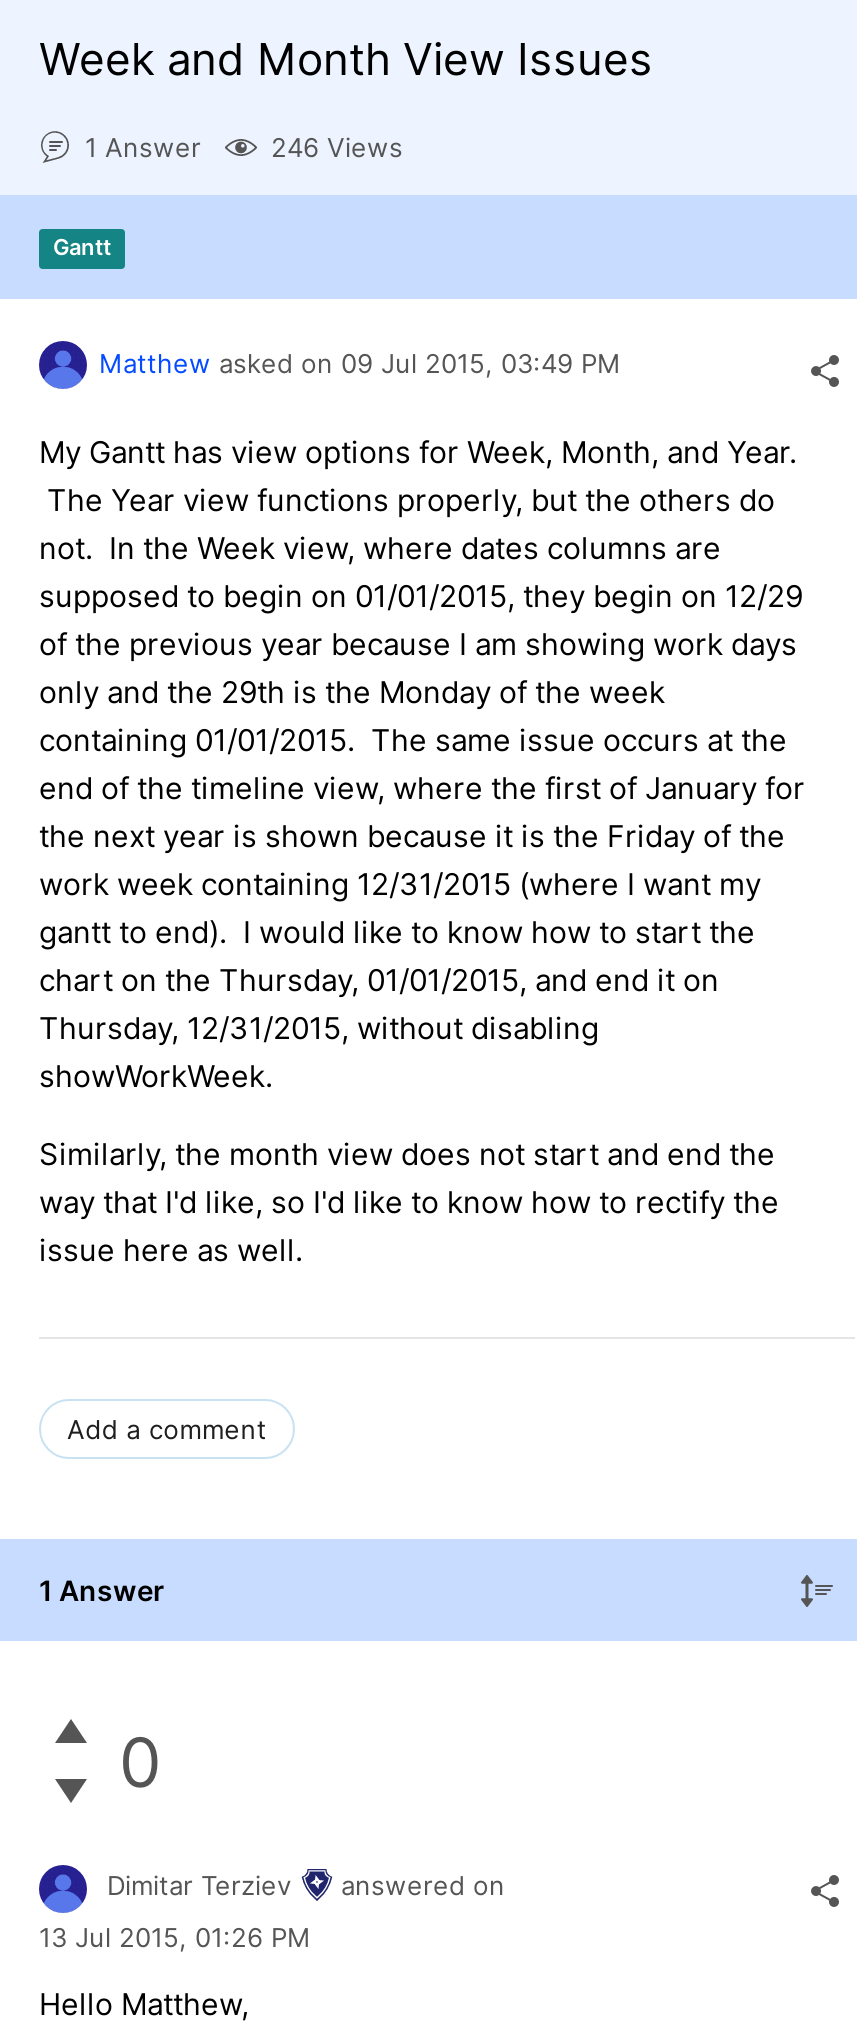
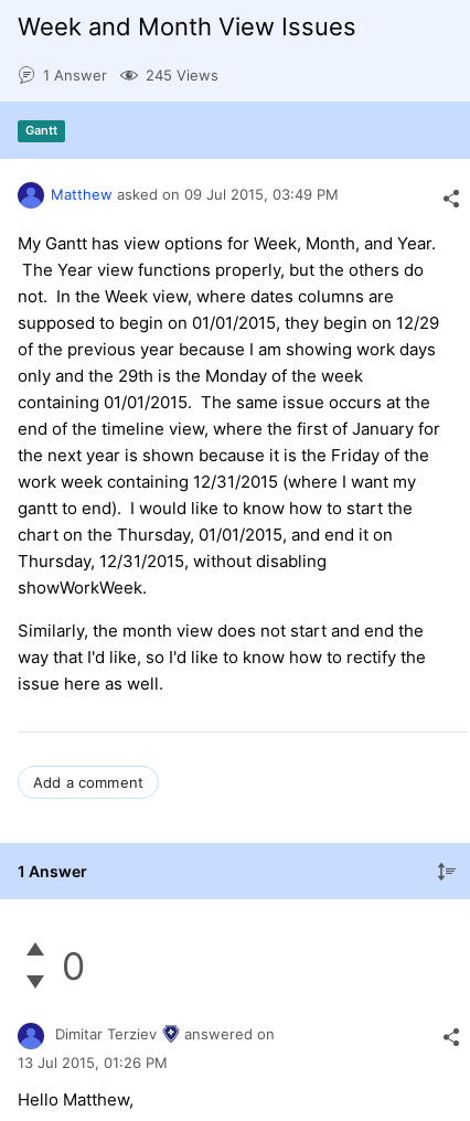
[271,132,403,164] 246 Views -> [146,67,218,84] 245 Views

